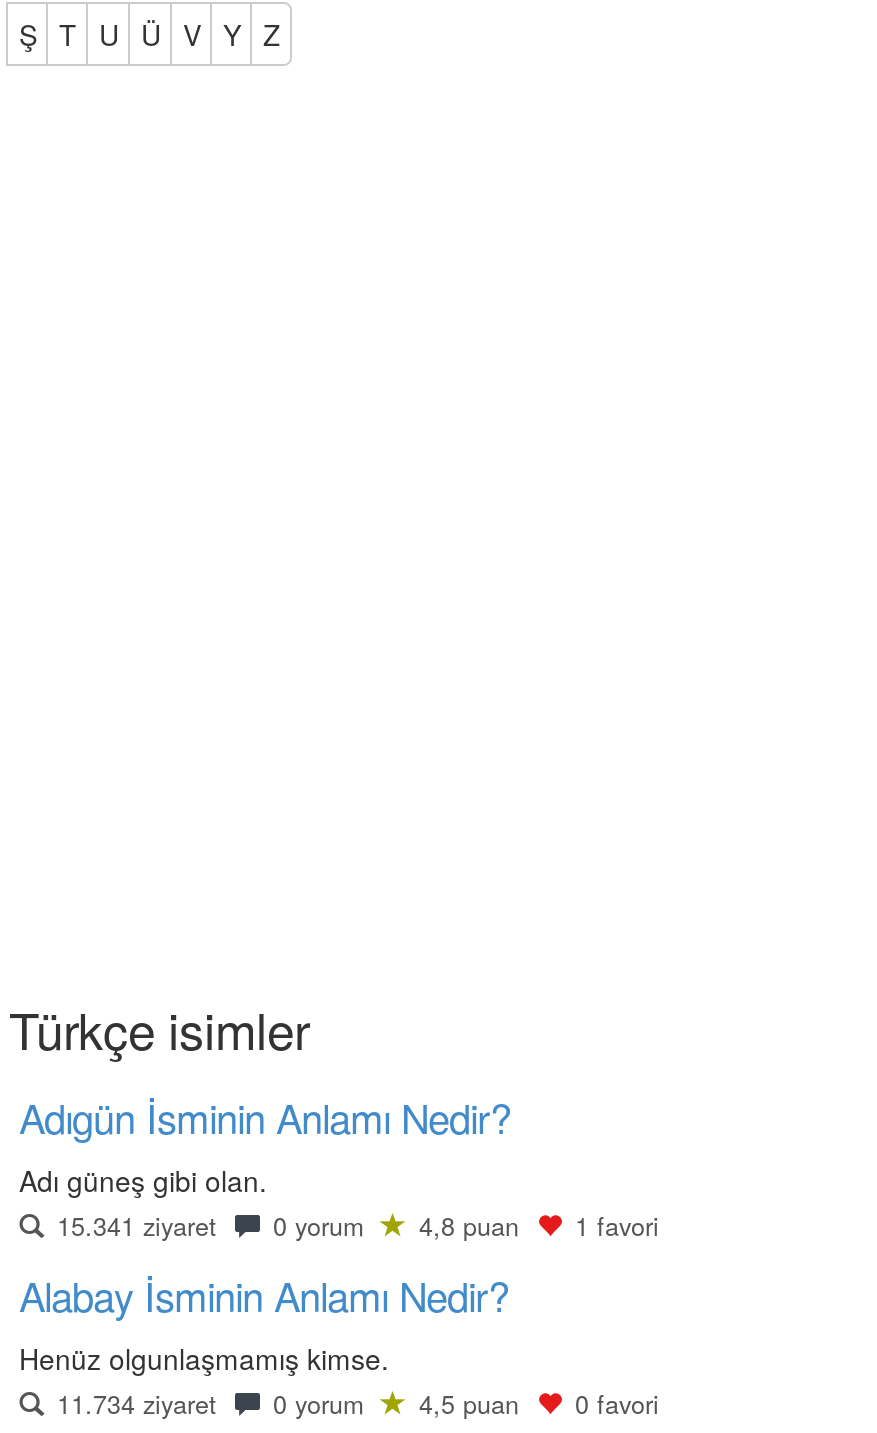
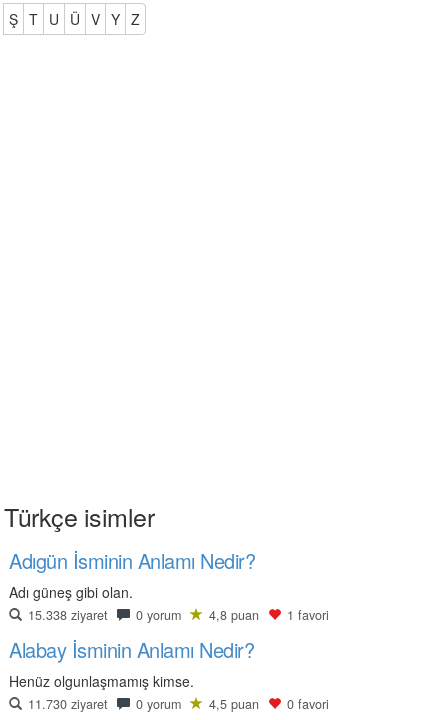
[49,1208,659,1244] 15.341 ziyaret 0 yorum 4,8 puan 1 favori -> [24,606,329,624] 15.338 ziyaret 0 yorum 4,8 puan 1 favori
[49,1386,659,1422] 11.734 ziyaret 0 yorum 4,5 puan 0 favori -> [24,695,329,713] 11.730 ziyaret 0 yorum 4,5 puan 0 favori

